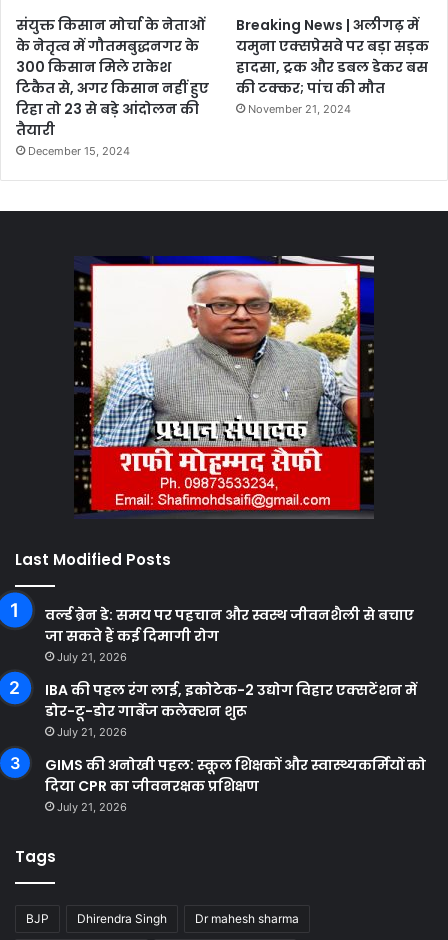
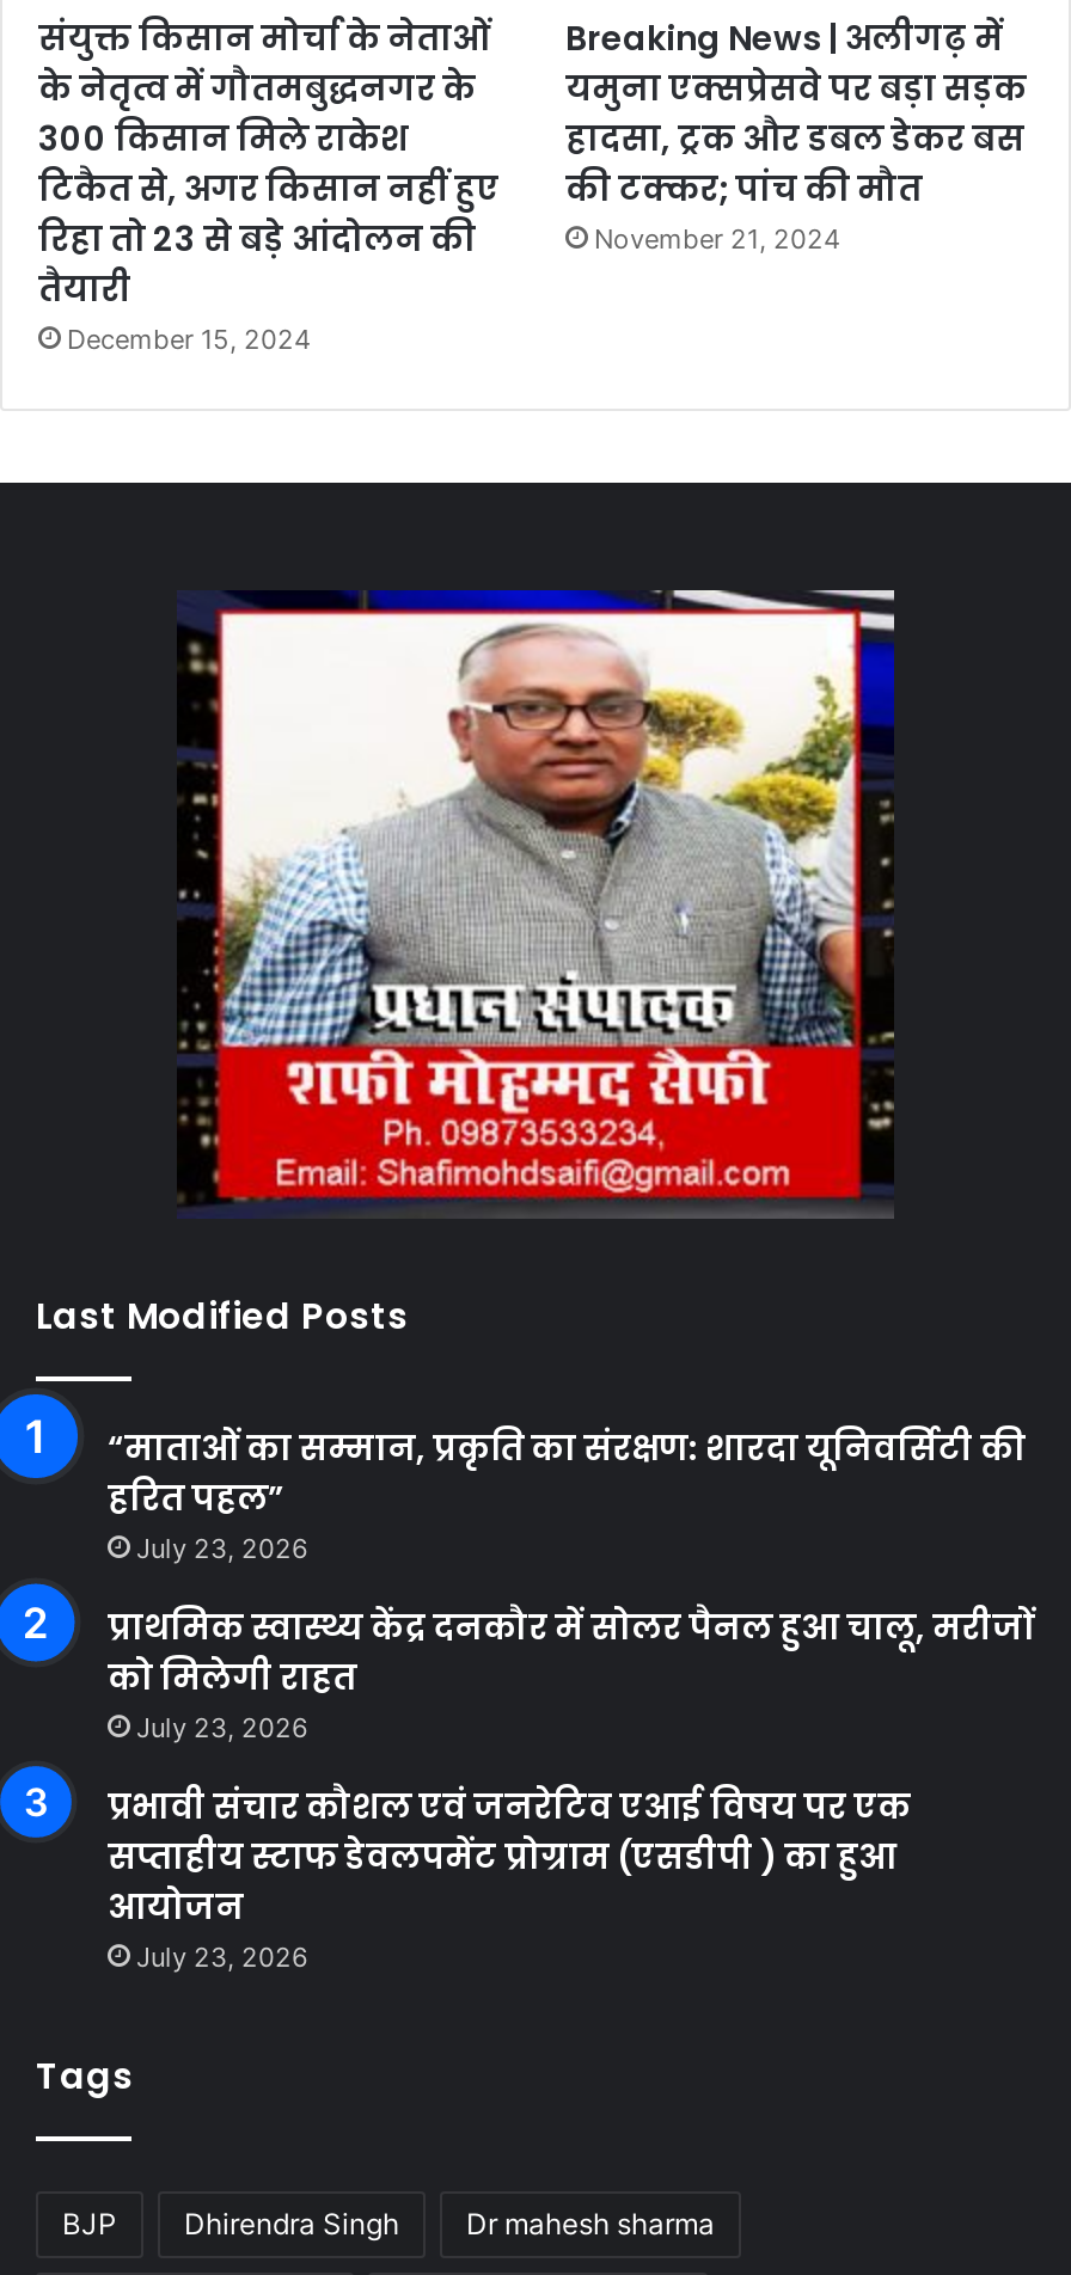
[45,605,414,664] वर्ल्ड ब्रेन डे: समय पर पहचान और स्वस्थ जीवनशैली से बचाए | जा सकते हैं कई दिमागी रोग | July 21, 2026 -> [108,1424,1026,1565] “माताओं का सम्मान, प्रकृति का संरक्षण: शारदा यूनिवर्सिटी की | हरित पहल” | July 23, 2026
[45,680,417,739] IBA की पहल रंग लाई, इकोटेक-2 उद्योग विहार एक्सटेंशन में | डोर-टू-डोर गार्बेज कलेक्शन शुरू | July 21, 2026 -> [108,1603,1033,1744] प्राथमिक स्वास्थ्य केंद्र दनकौर में सोलर पैनल हुआ चालू, मरीजों | को मिलेगी राहत | July 23, 2026
[45,755,426,814] GIMS की अनोखी पहल: स्कूल शिक्षकों और स्वास्थ्यकर्मियों को | दिया CPR का जीवनरक्षक प्रशिक्षण | July 21, 2026 -> [108,1783,911,1974] प्रभावी संचार कौशल एवं जनरेटिव एआई विषय पर एक | सप्ताहीय स्टाफ डेवलपमेंट प्रोग्राम (एसडीपी ) का हुआ | आयोजन | July 23, 2026

